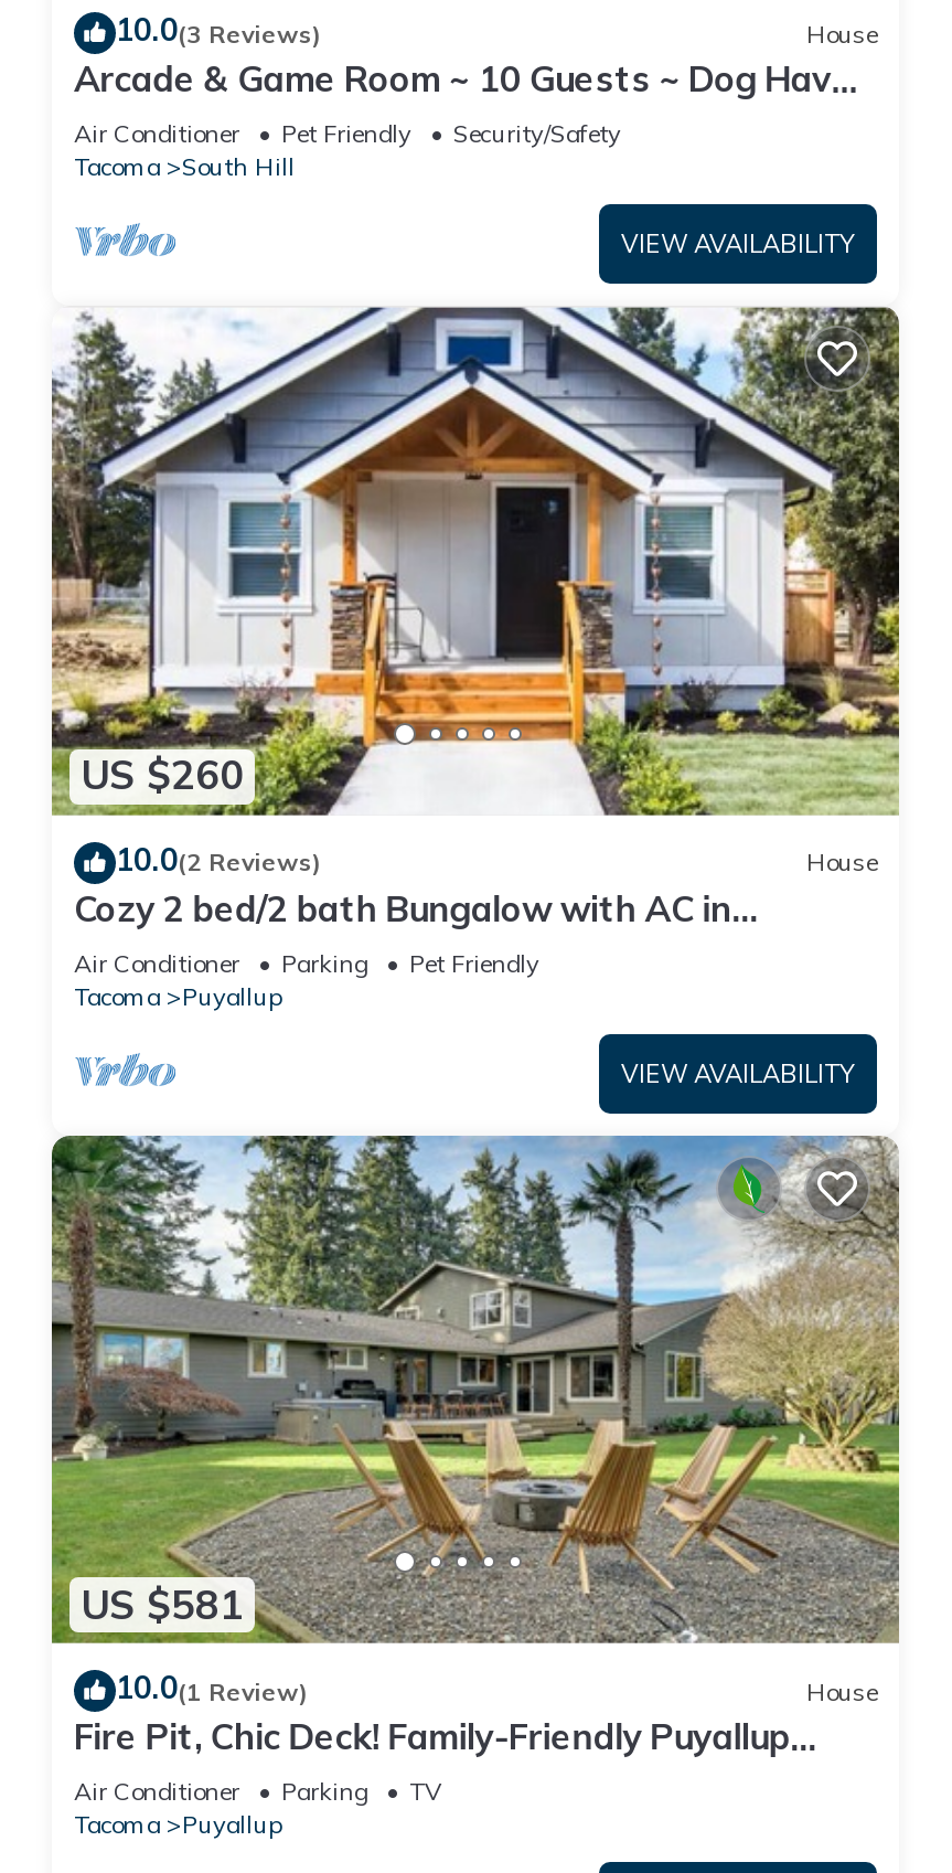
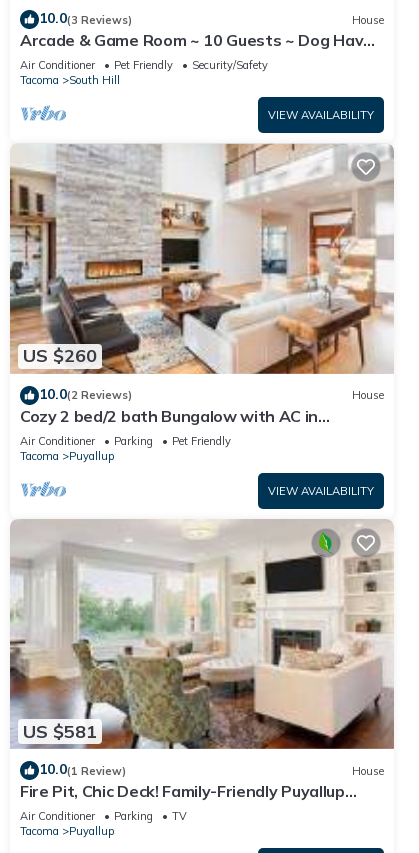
[50,306,901,816] [image] -> [9,143,394,375] [image]
[50,1134,901,1643] [image] -> [9,519,394,749] [image]

